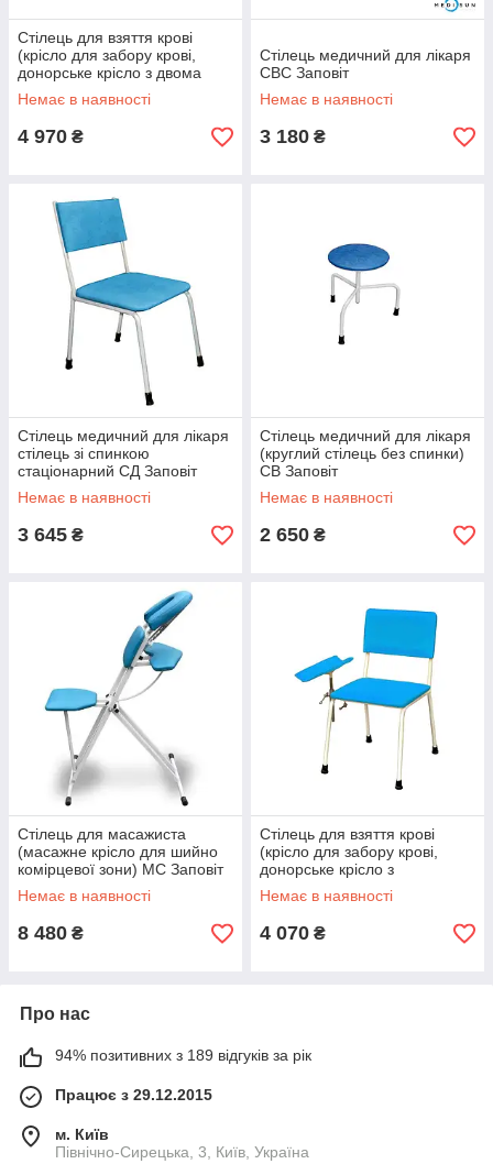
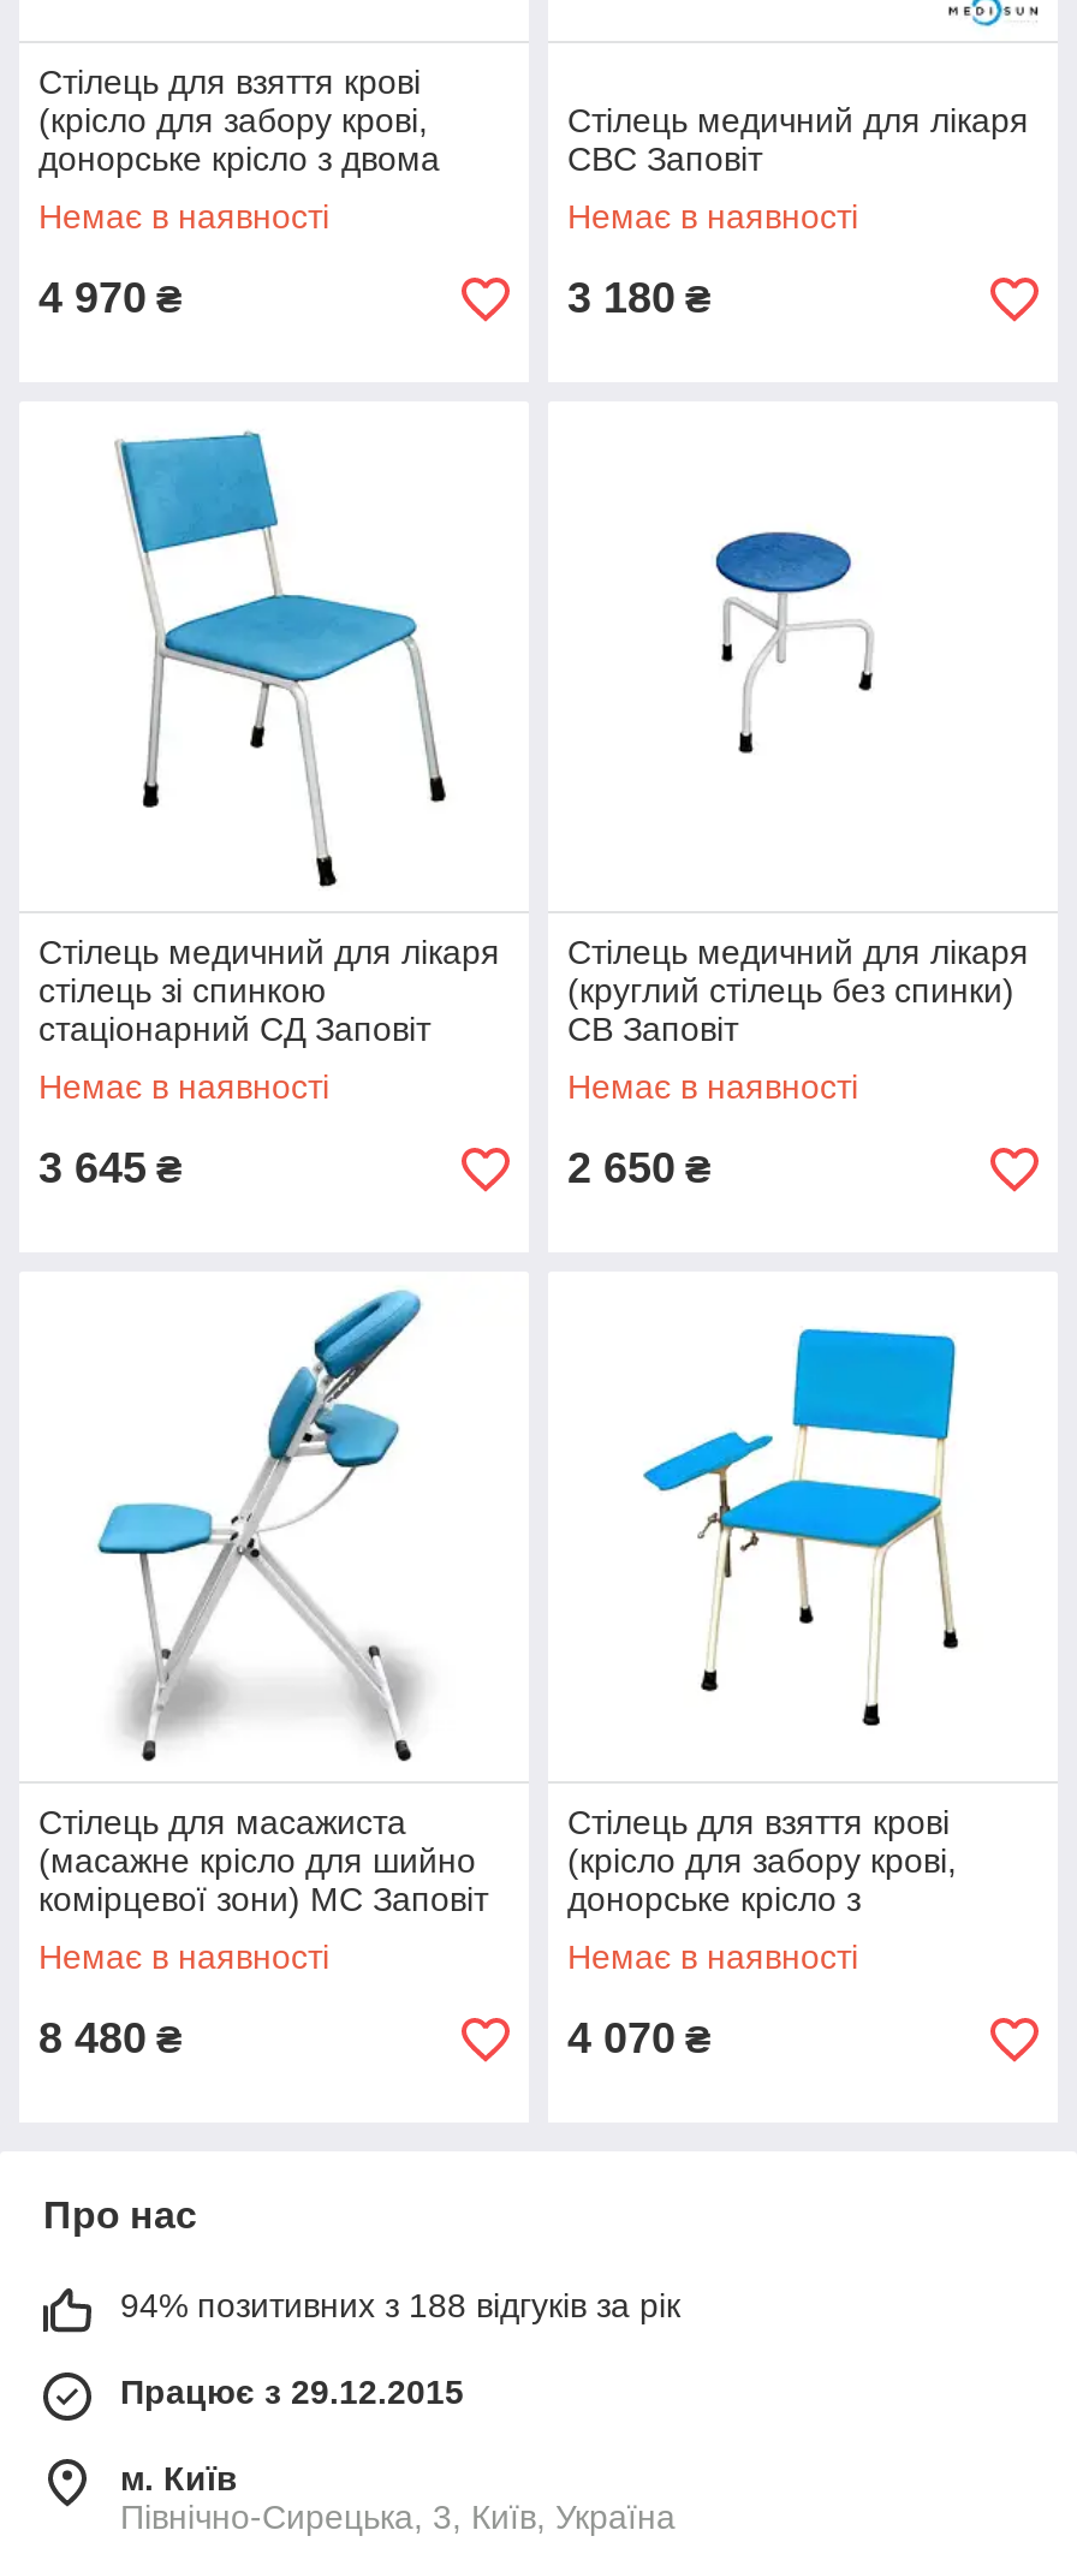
[55,1046,311,1064] 94% позитивних з 189 відгуків за рік -> [120,2286,680,2324] 94% позитивних з 188 відгуків за рік

